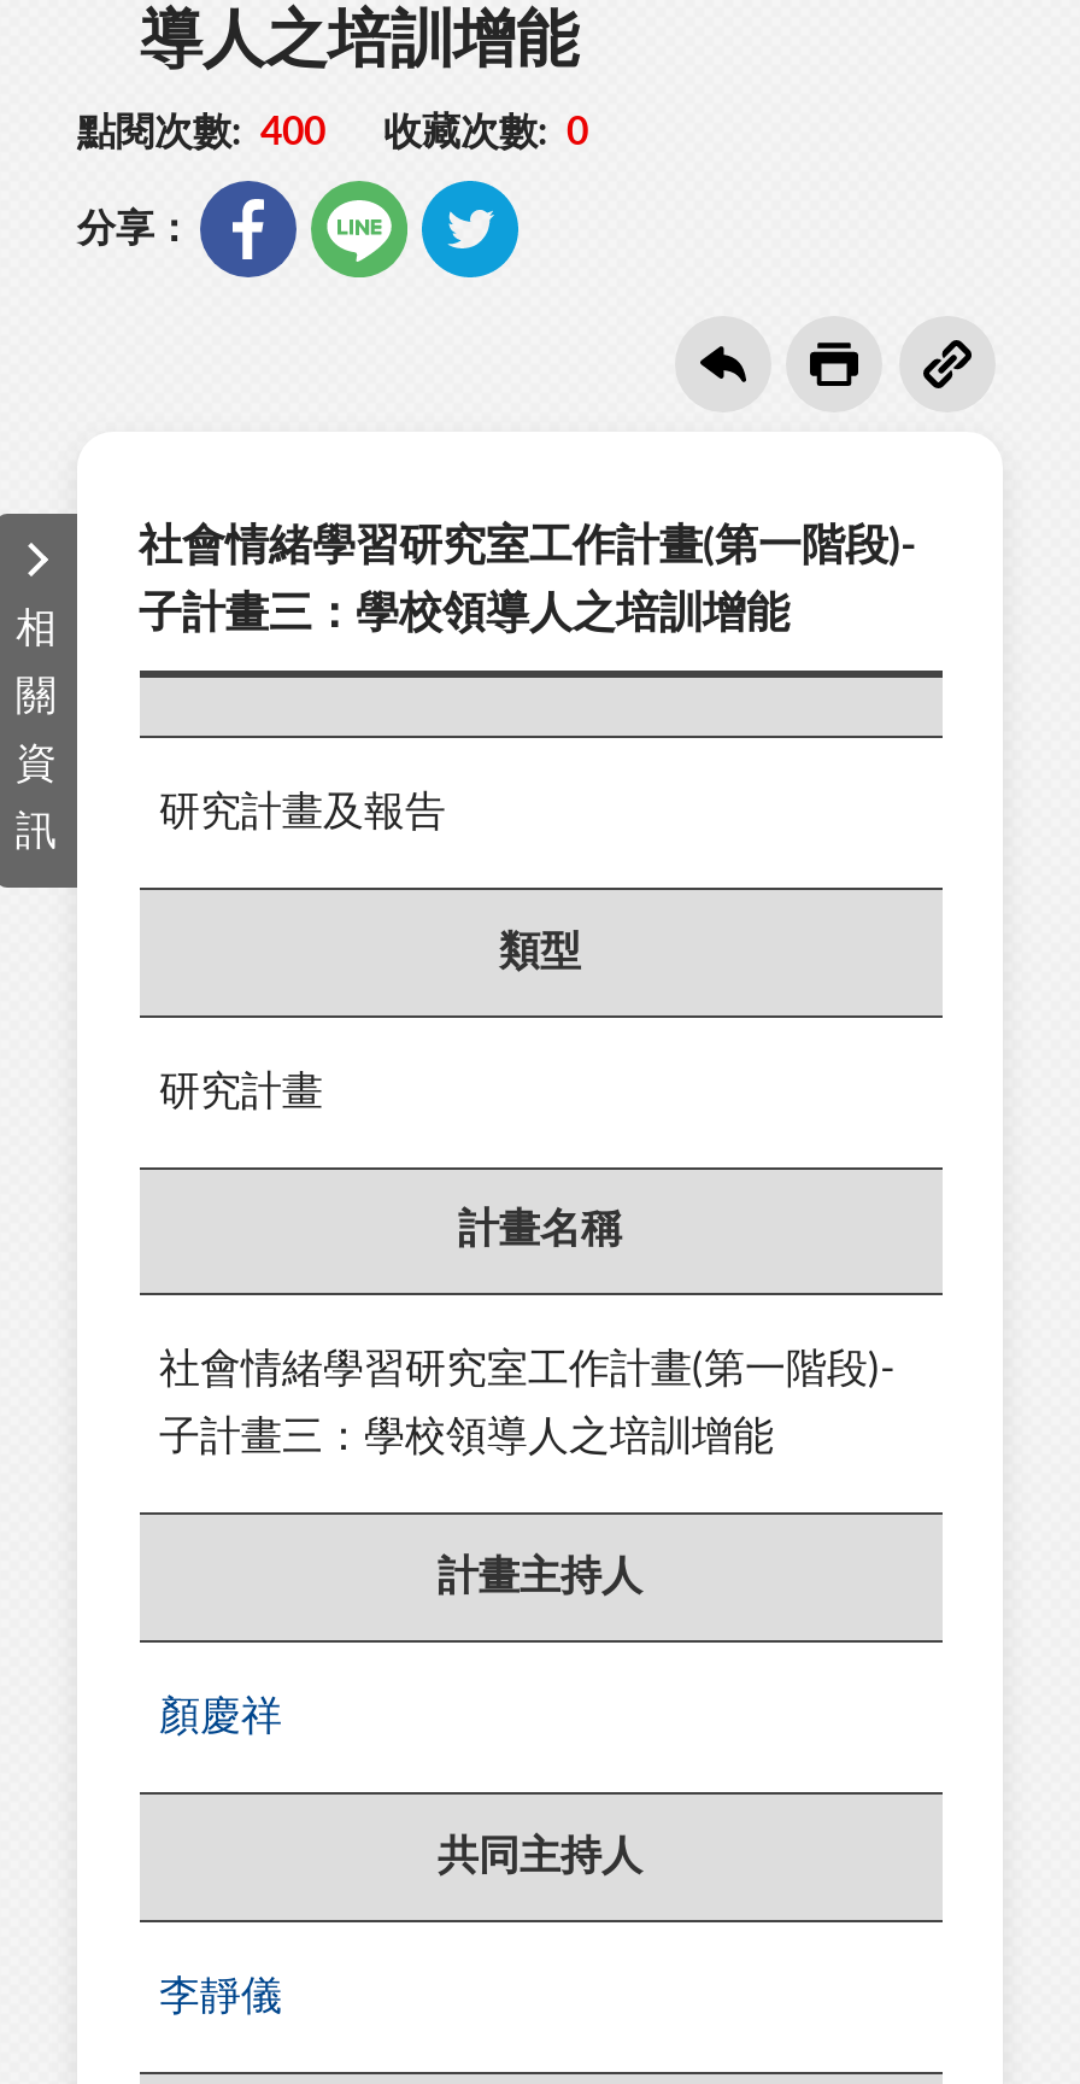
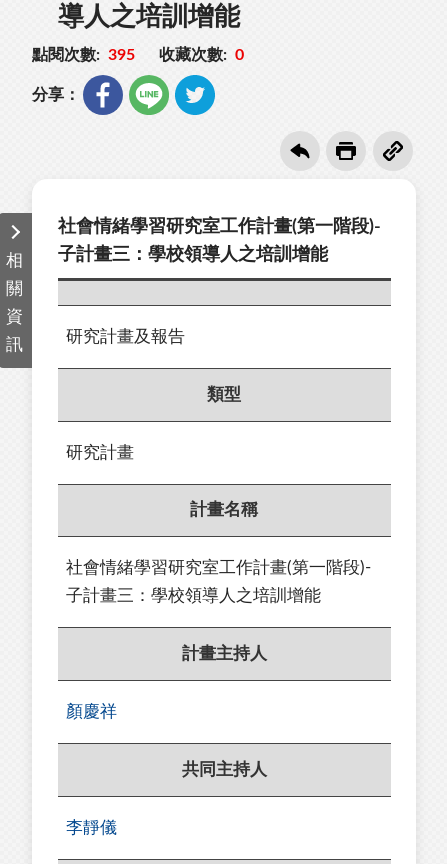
[77,113,588,152] 點閱次數: 400 收藏次數: 0 -> [32,47,244,63] 點閱次數: 395 收藏次數: 0

